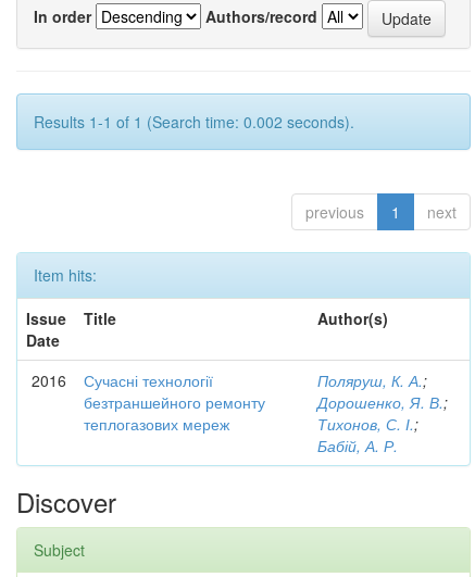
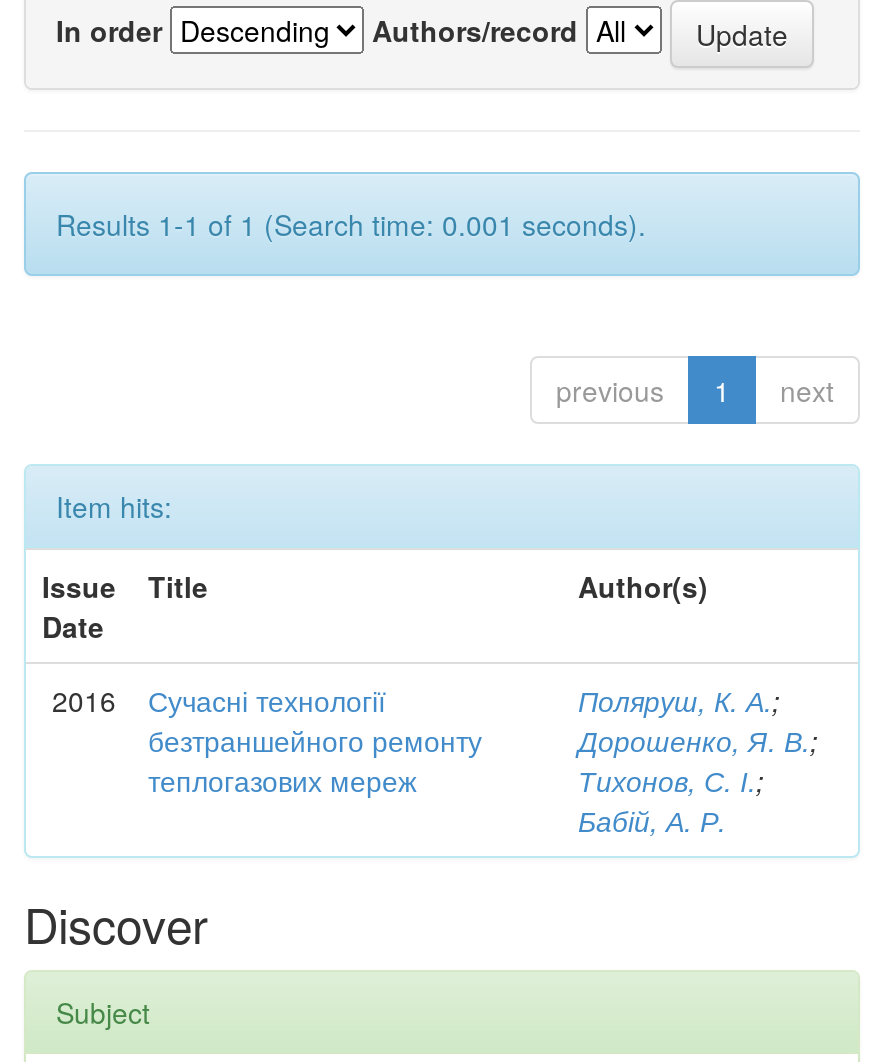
[34,111,354,133] Results 1-1 of 1 (Search time: 0.002 seconds). -> [56,204,646,244] Results 1-1 of 1 (Search time: 0.001 seconds).

